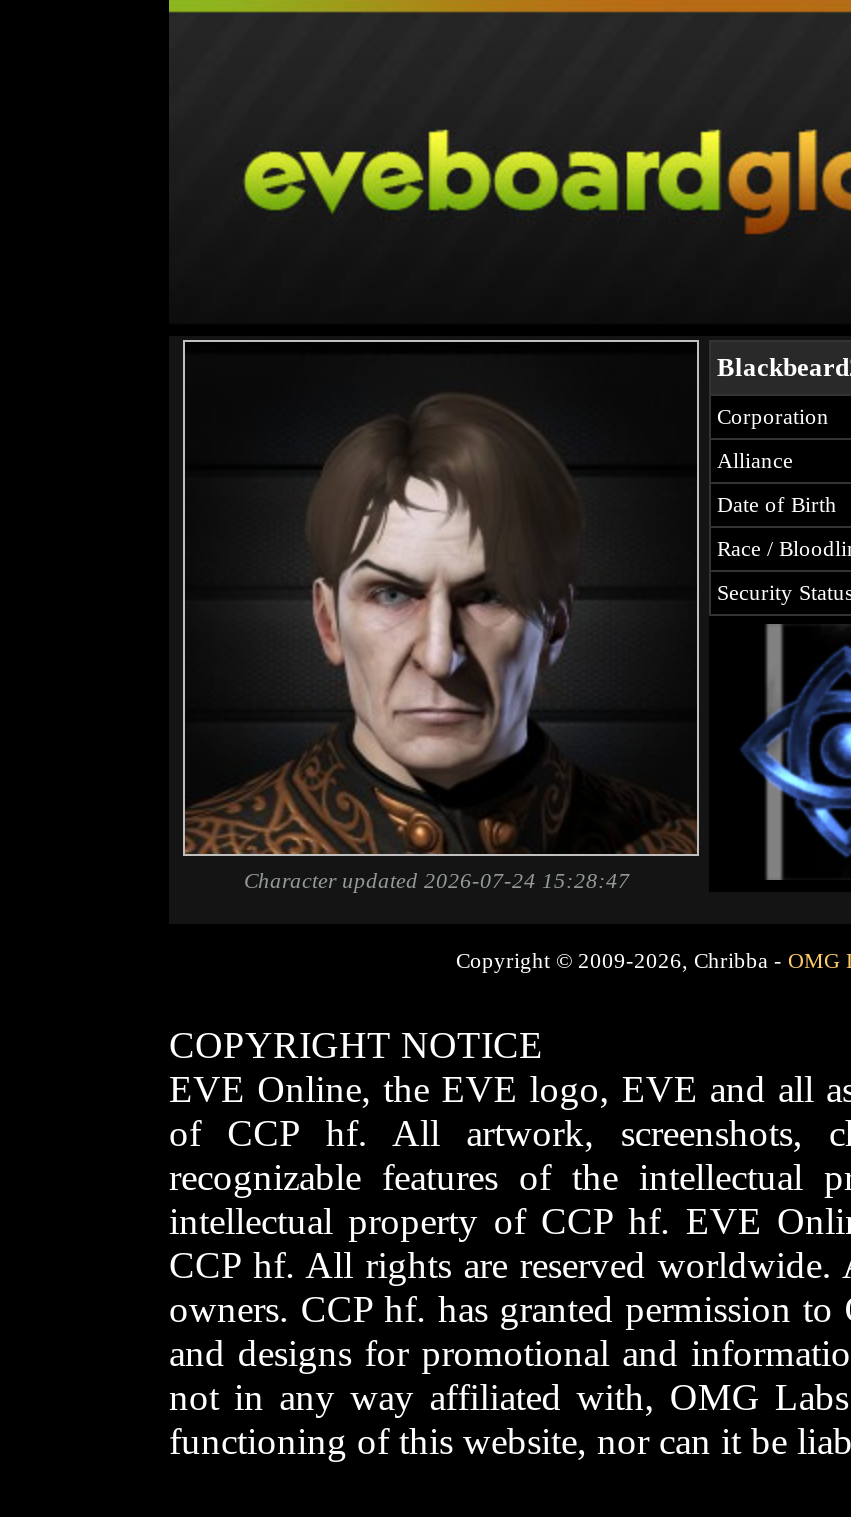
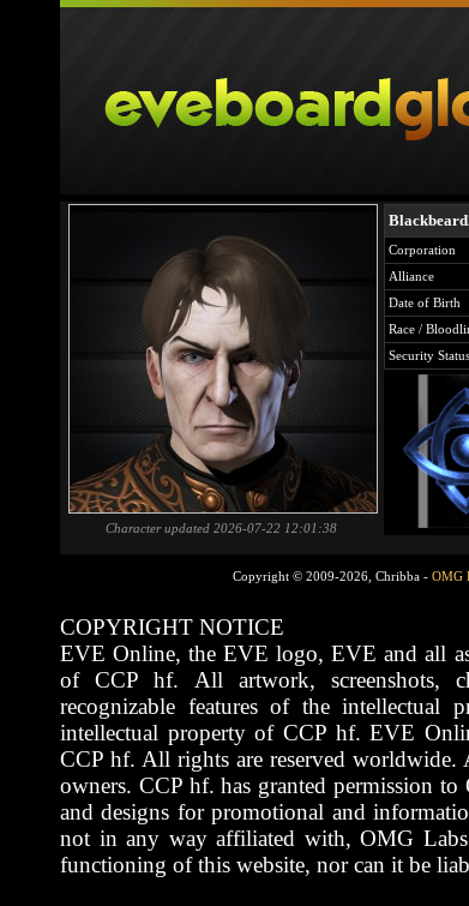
[244,868,630,892] Character updated 2026-07-24 15:28:47 -> [105,521,336,535] Character updated 2026-07-22 12:01:38

